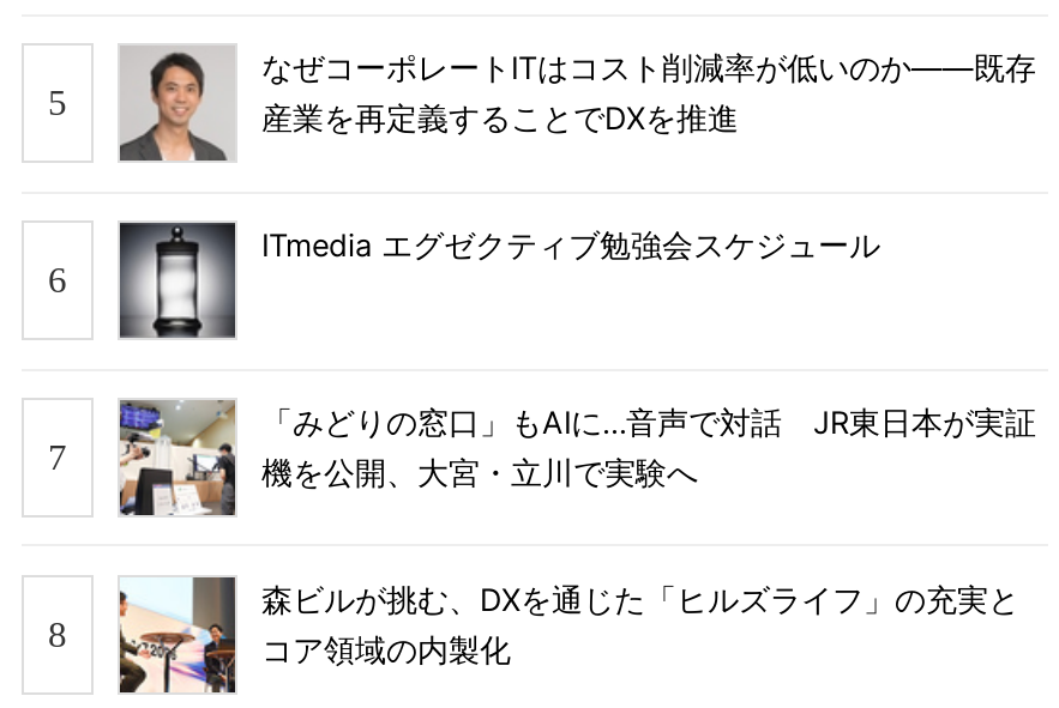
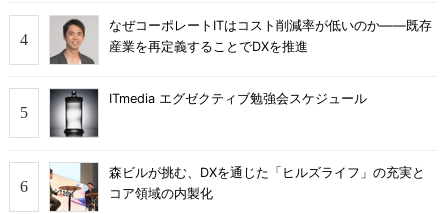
[118,398,1036,515] [image] | 「みどりの窓口」もAIに…音声で対話 JR東日本が実証 | 機を公開、大宮・立川で実験へ -> none

